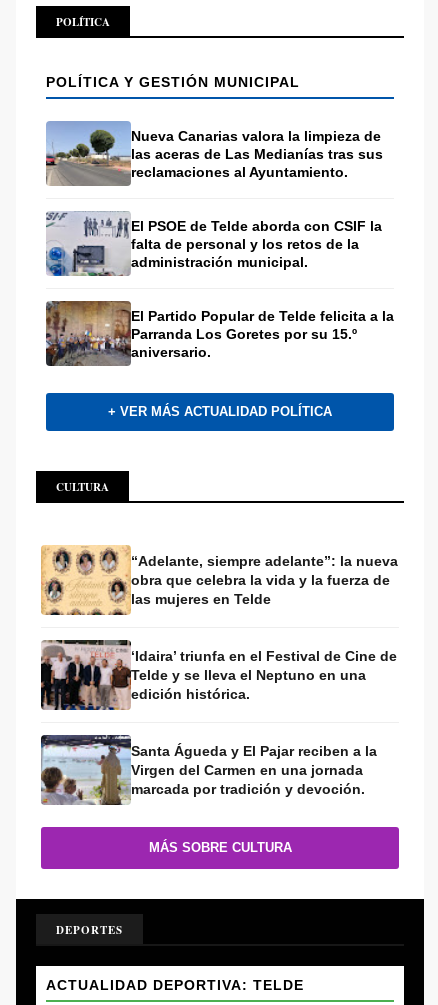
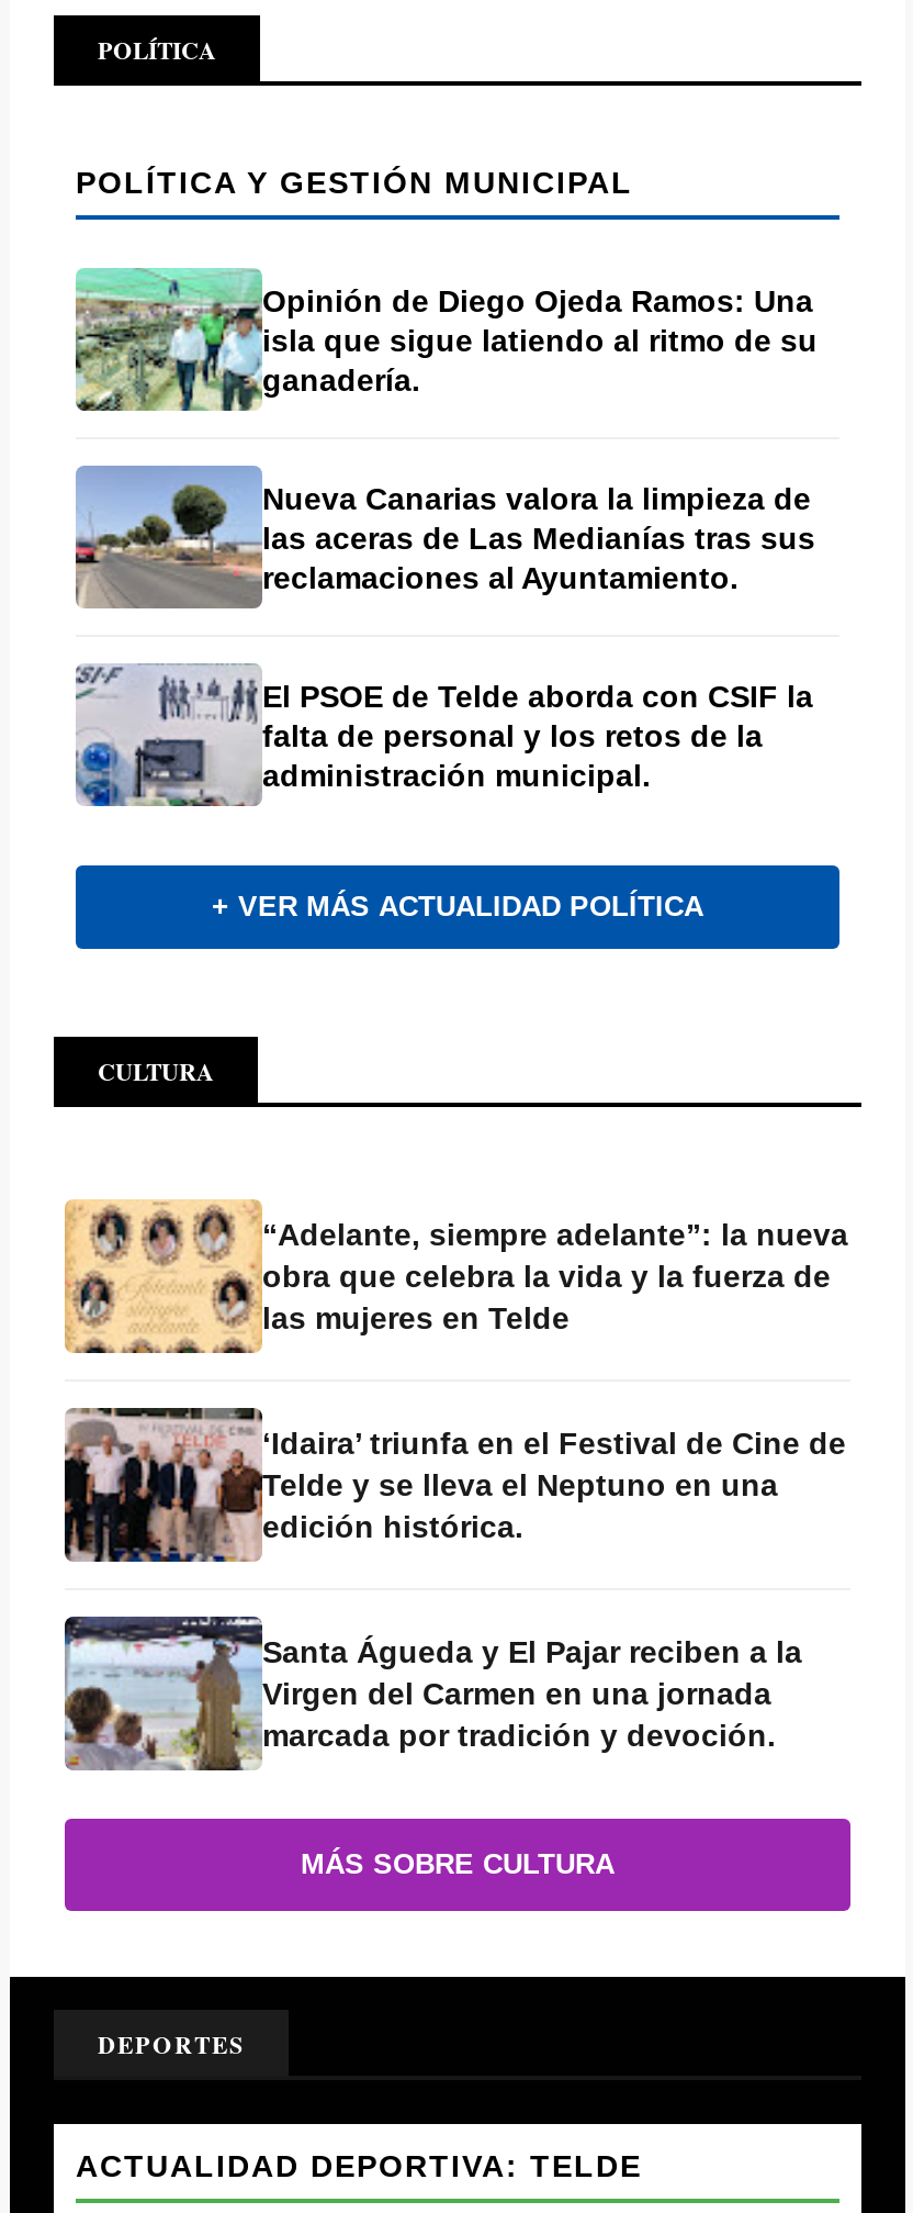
none -> [74,268,818,411] [image] | Opinión de Diego Ojeda Ramos: Una | isla que sigue latiendo al ritmo de su | ganadería.
moved [44,126,383,269] -> [71,477,815,792]: [image] | Nueva Canarias valora la limpieza de | las aceras de Las Medianías tras sus | reclamaciones al Ayuntamiento. | El PSOE de Telde aborda con CSIF la | falta de personal y los retos de la | administración municipal.
[45,300,394,367] [image] | El Partido Popular de Telde felicita a la | Parranda Los Goretes por su 15.º | aniversario. -> none

